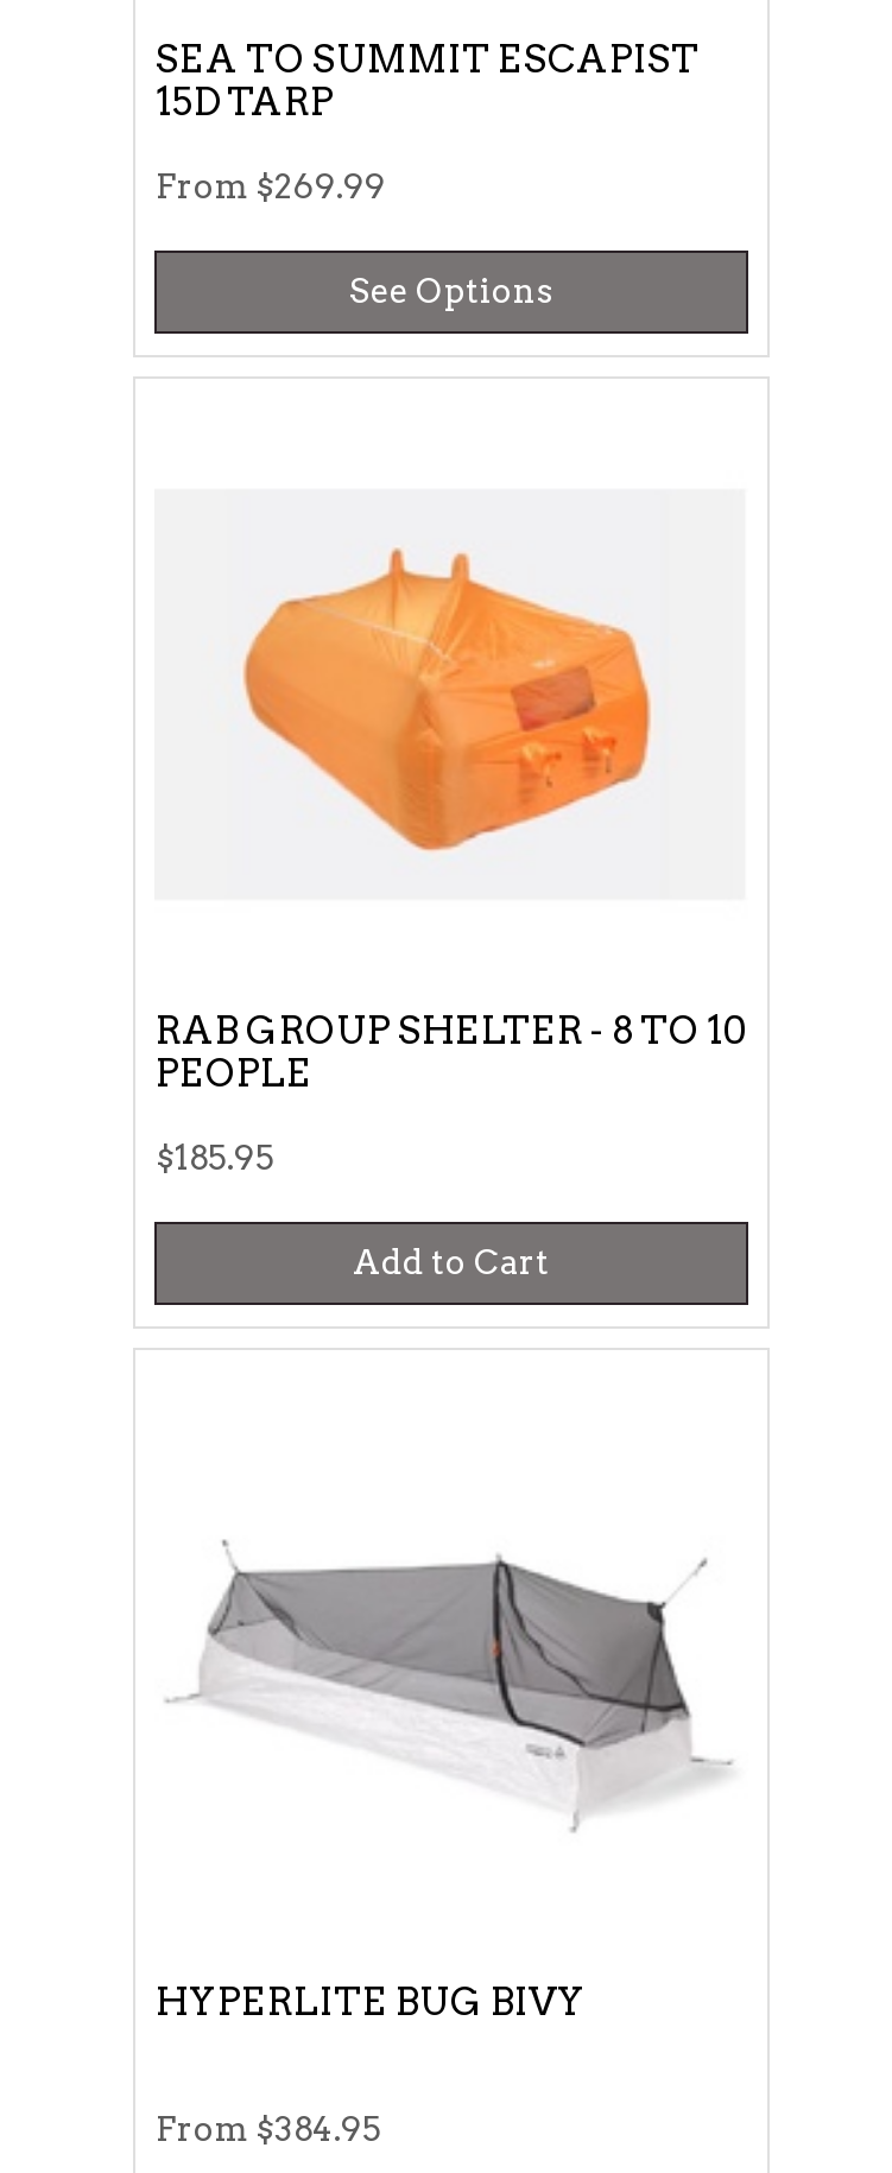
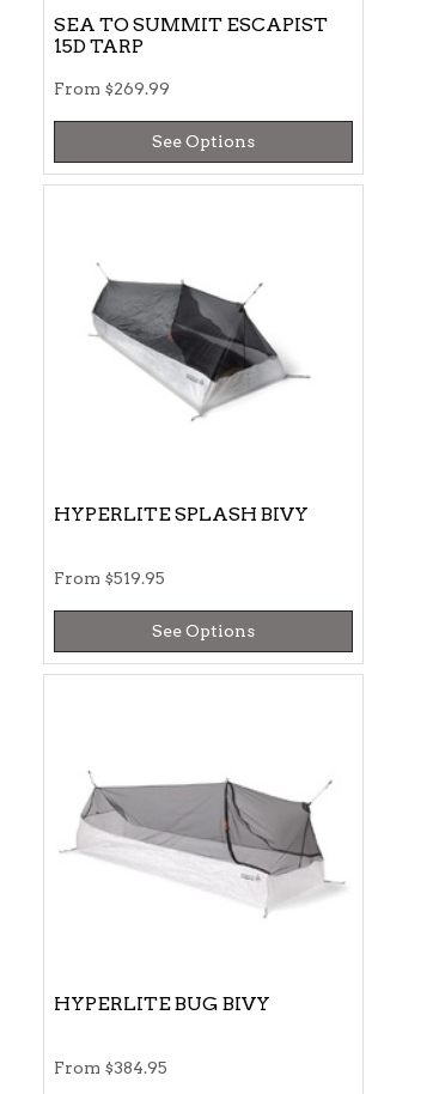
[230,545,656,856] [image] -> [91,263,310,424] [image]
[156,1008,747,1096] RAB GROUP SHELTER - 8 TO 10 | PEOPLE -> [54,503,309,525] HYPERLITE SPLASH BIVY
[156,1139,274,1177] $185.95 -> [54,569,166,588] From $519.95
[353,1243,550,1281] Add to Cart -> [152,621,255,640] See Options

